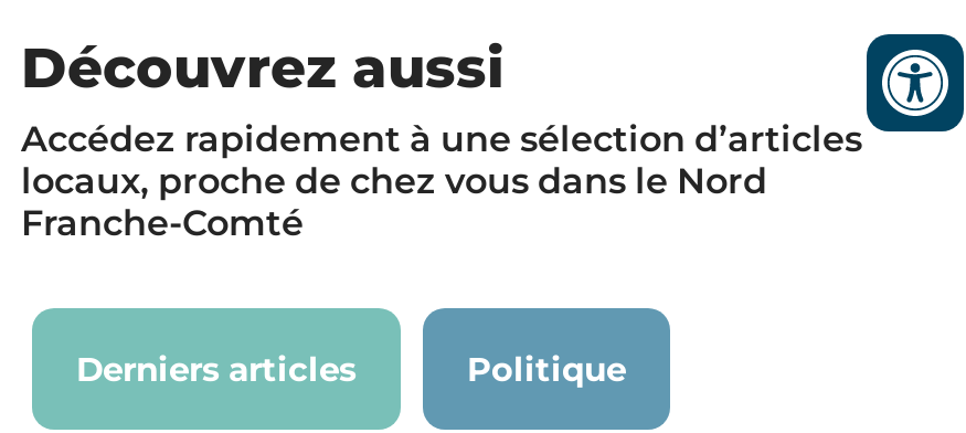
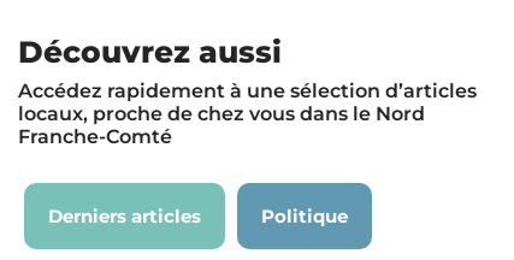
[864,32,959,134] [image] -> none

